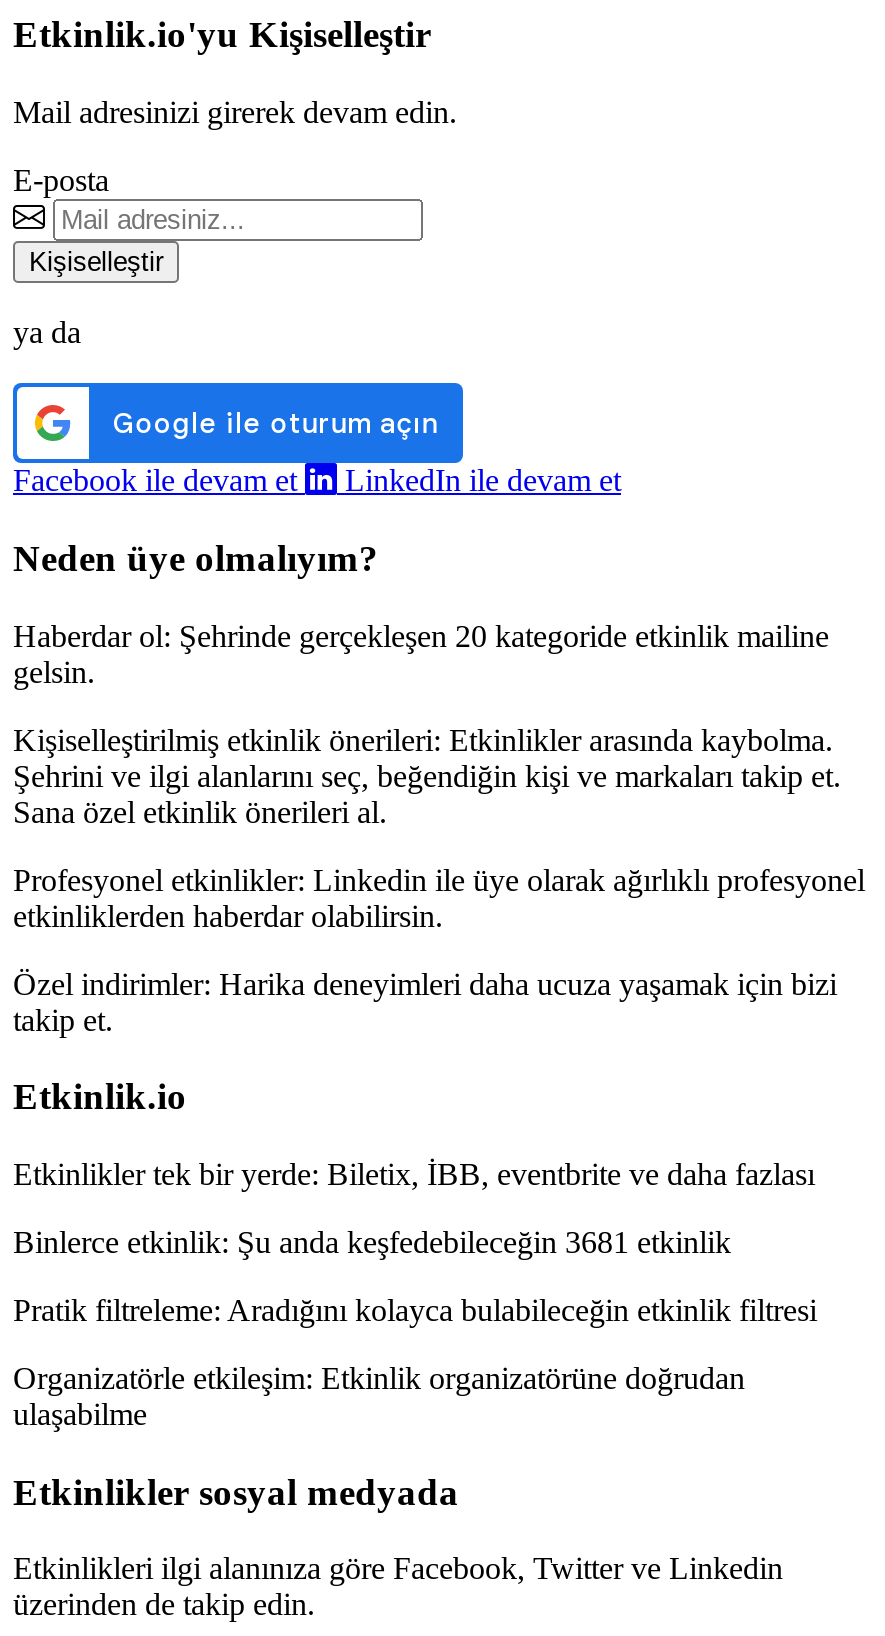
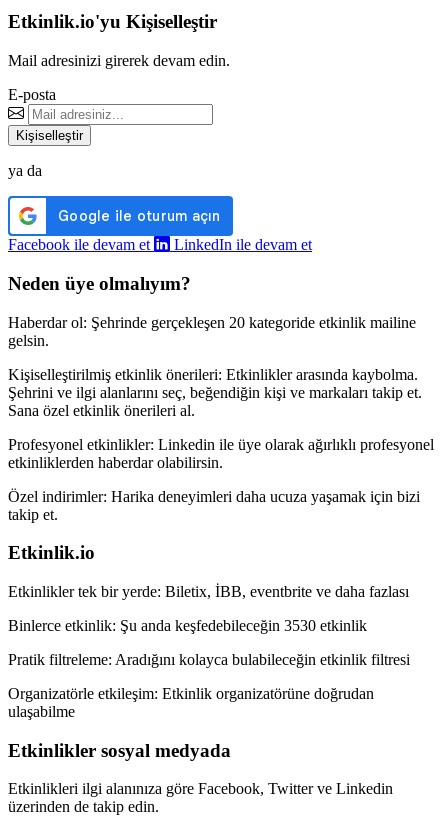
[13,1225,731,1259] Binlerce etkinlik: Şu anda keşfedebileceğin 3681 etkinlik -> [8,617,367,634] Binlerce etkinlik: Şu anda keşfedebileceğin 3530 etkinlik

